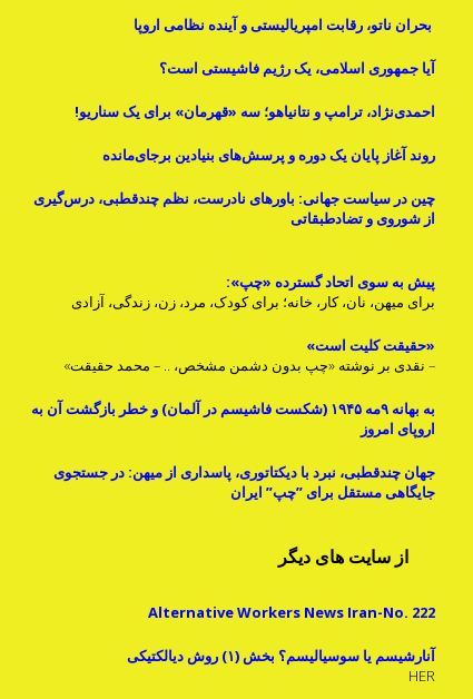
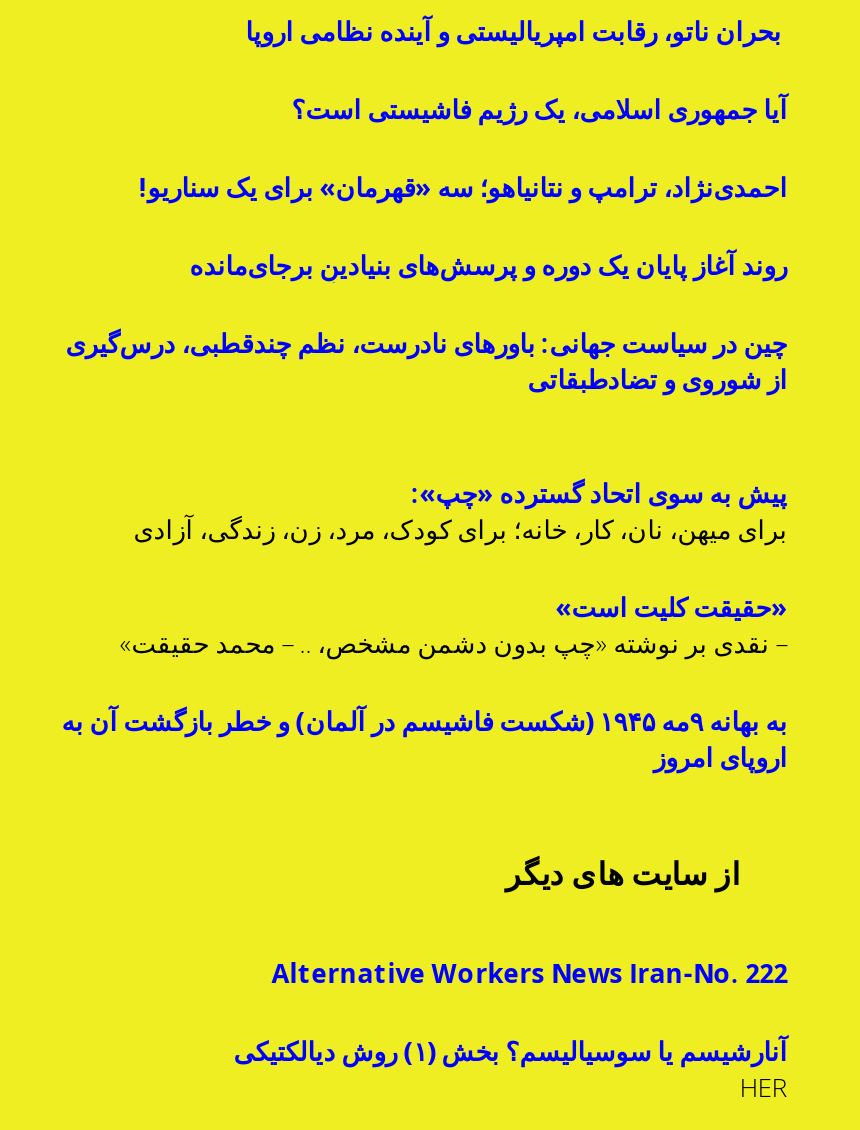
[54,462,435,502] جهان چندقطبی، نبرد با دیکتاتوری، پاسداری از میهن: در جستجوی | جایگاهی مستقل برای ”چپ” ایران -> none

